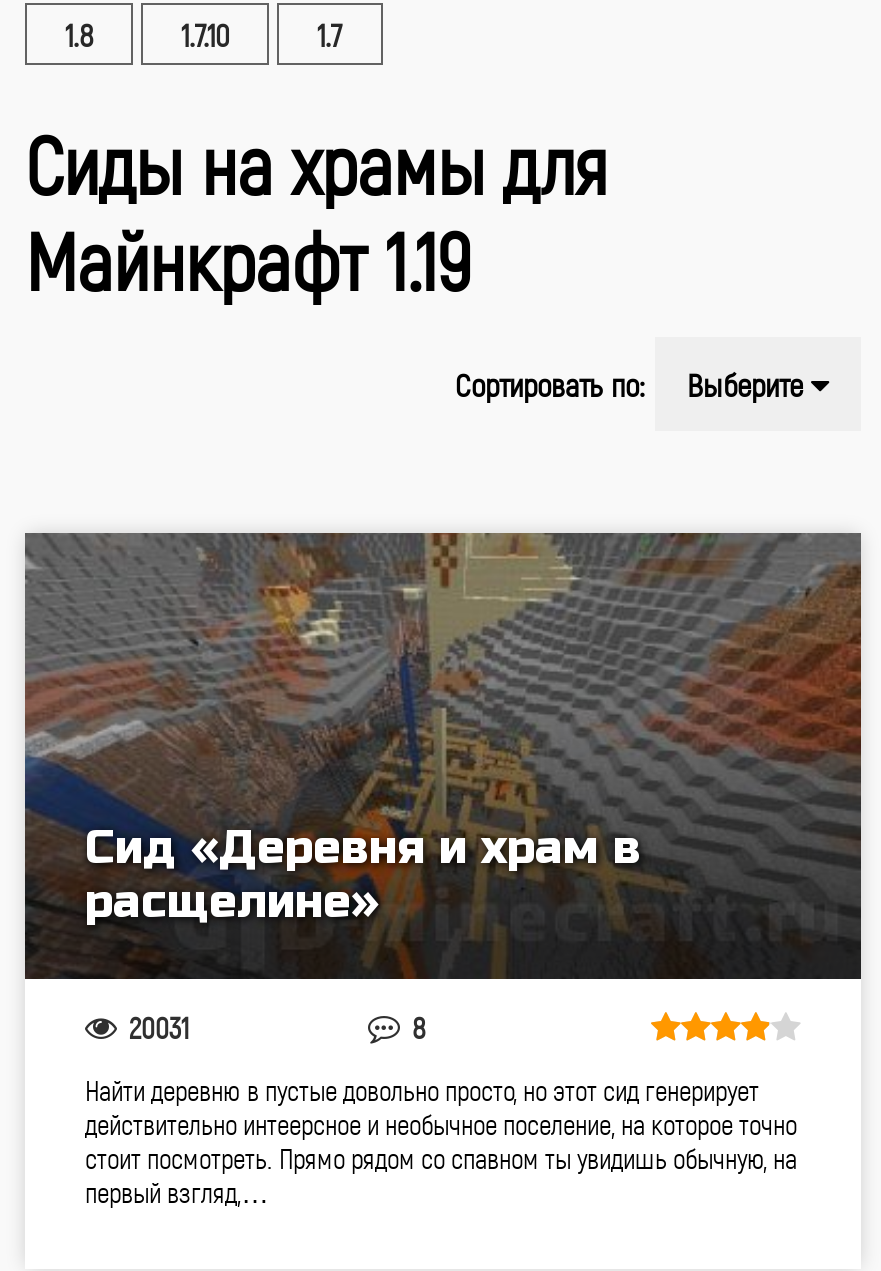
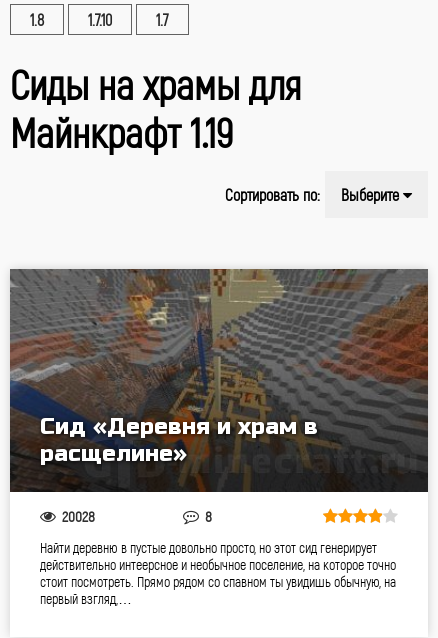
[129,1009,189,1045] 20031 -> [62,507,95,525] 20028

